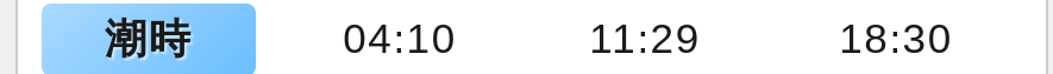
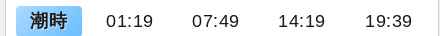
[343,15,953,62] 04:10 | 11:29 | 18:30 -> [106,11,413,31] 01:19 | 07:49 | 14:19 | 19:39

